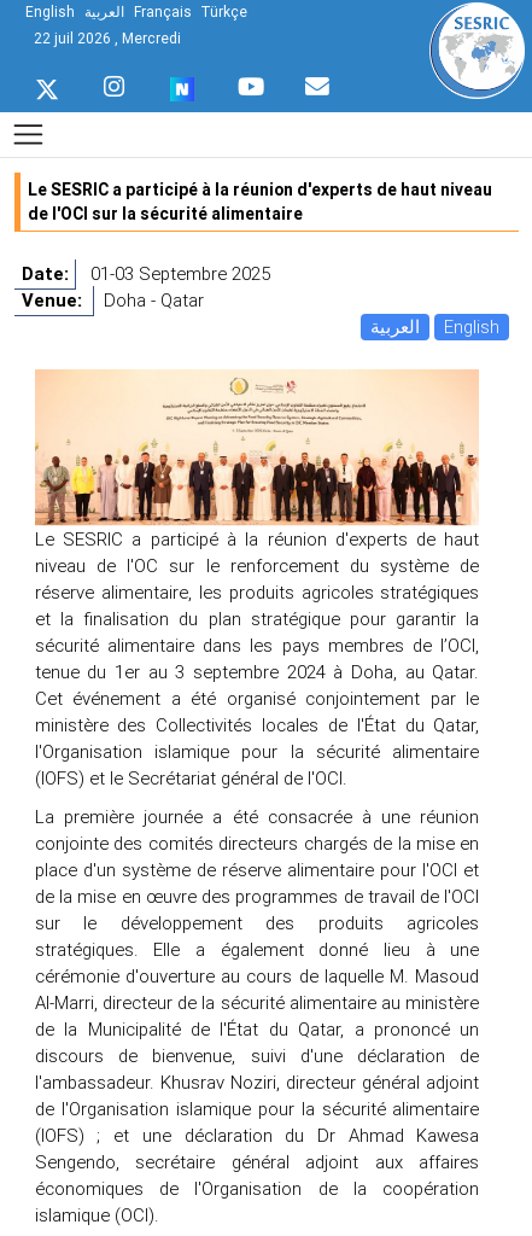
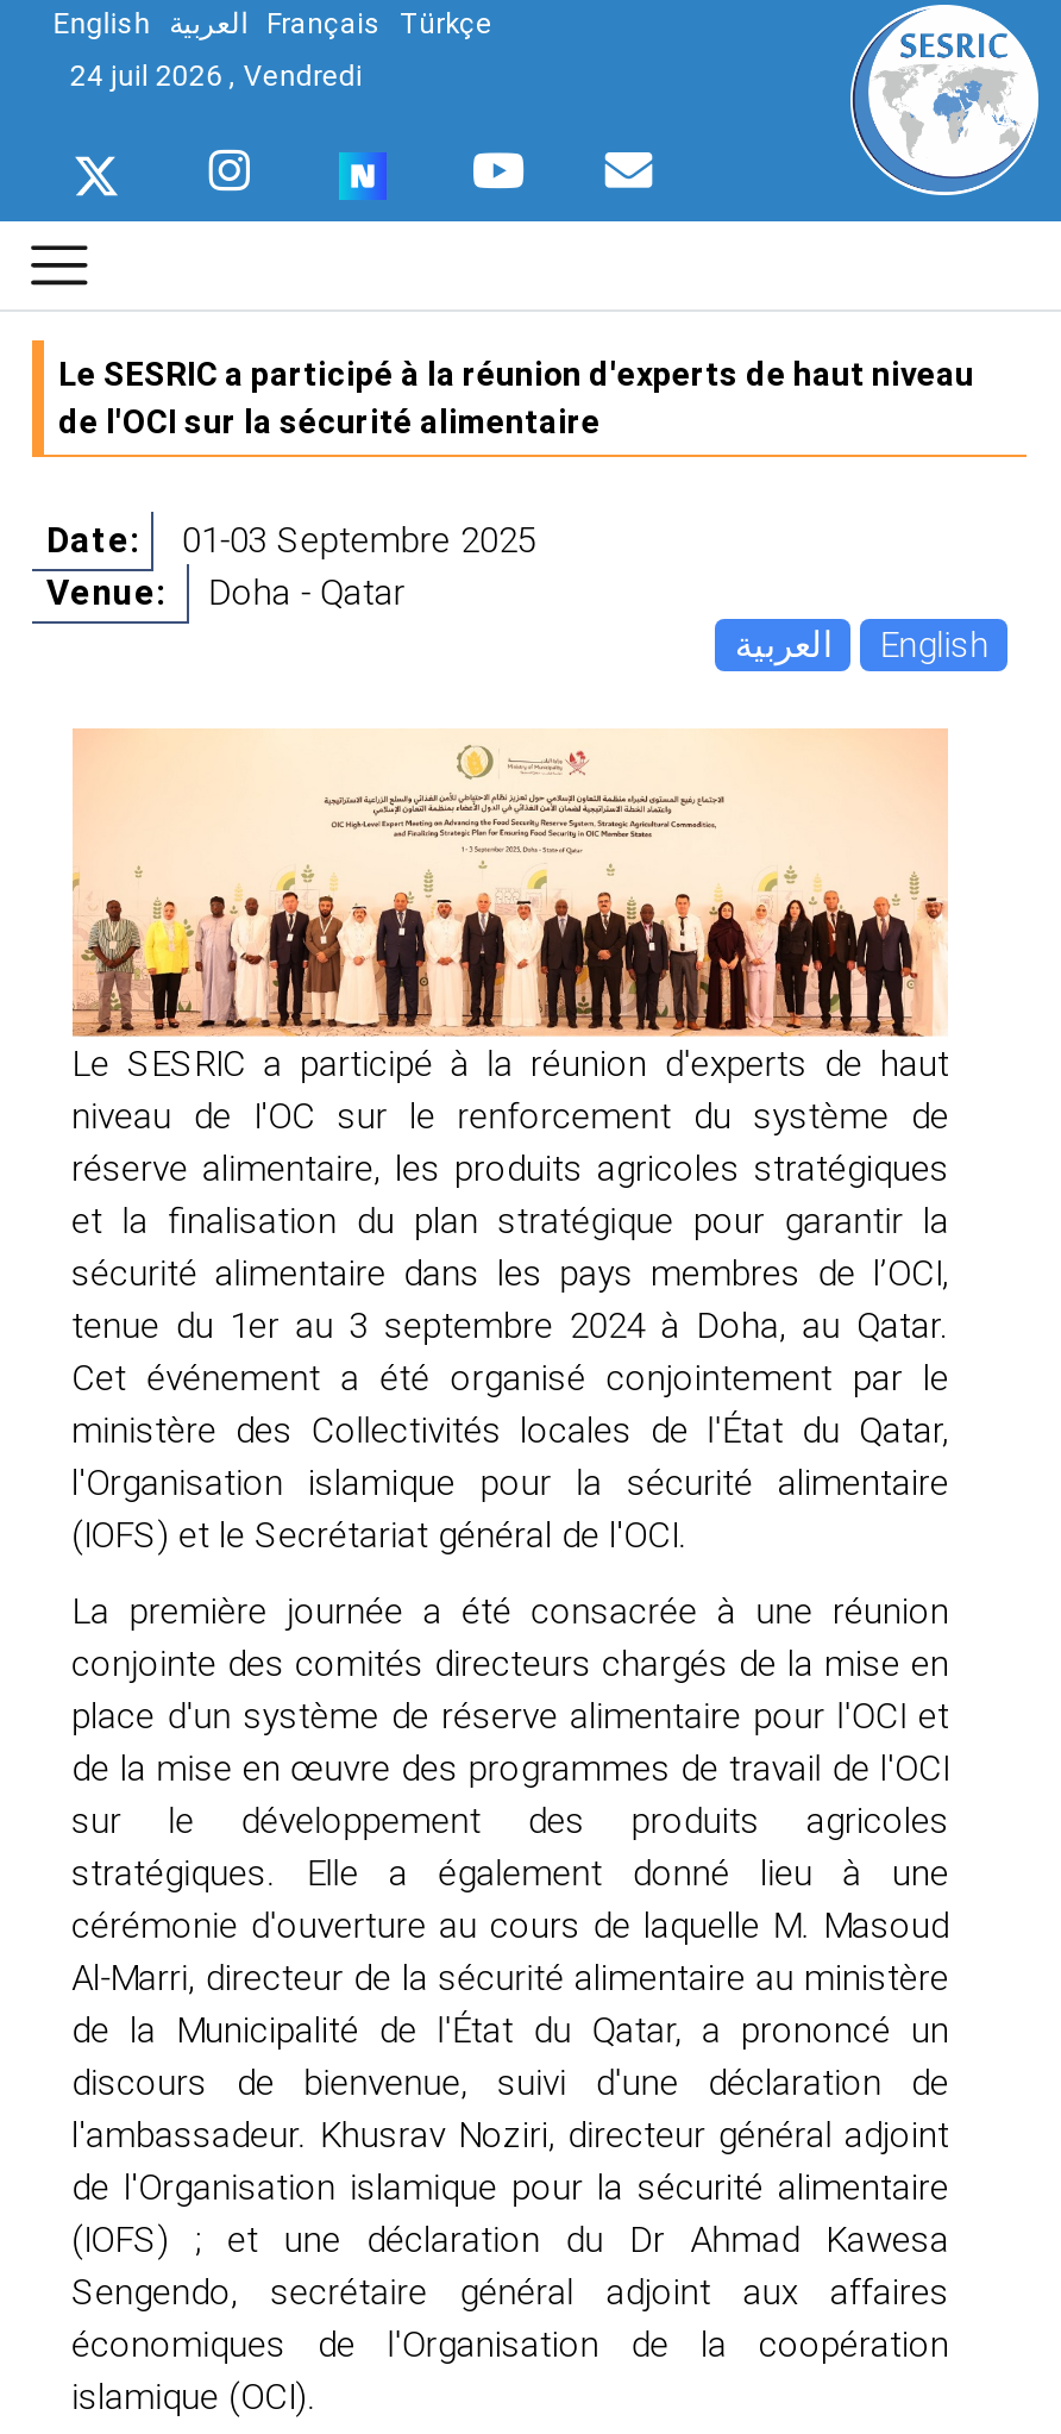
[34,29,181,47] 22 juil 2026 , Mercredi -> [70,57,362,93] 24 juil 2026 , Vendredi

